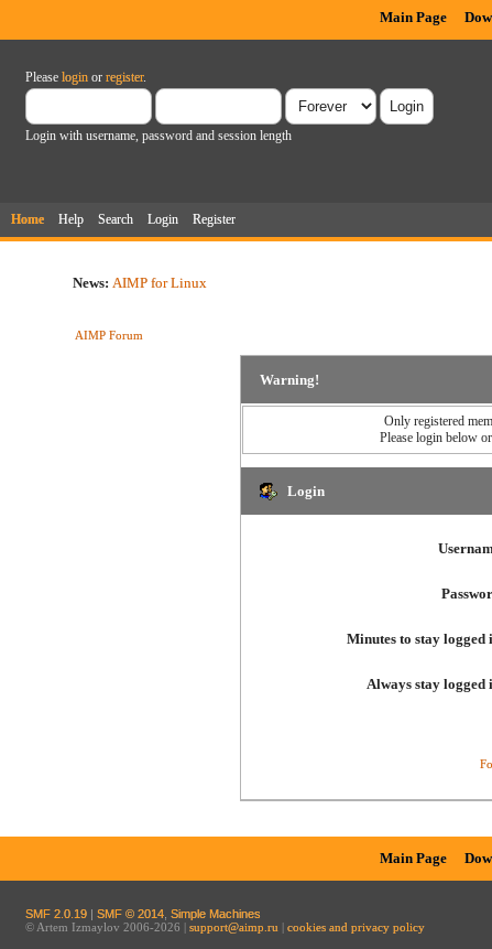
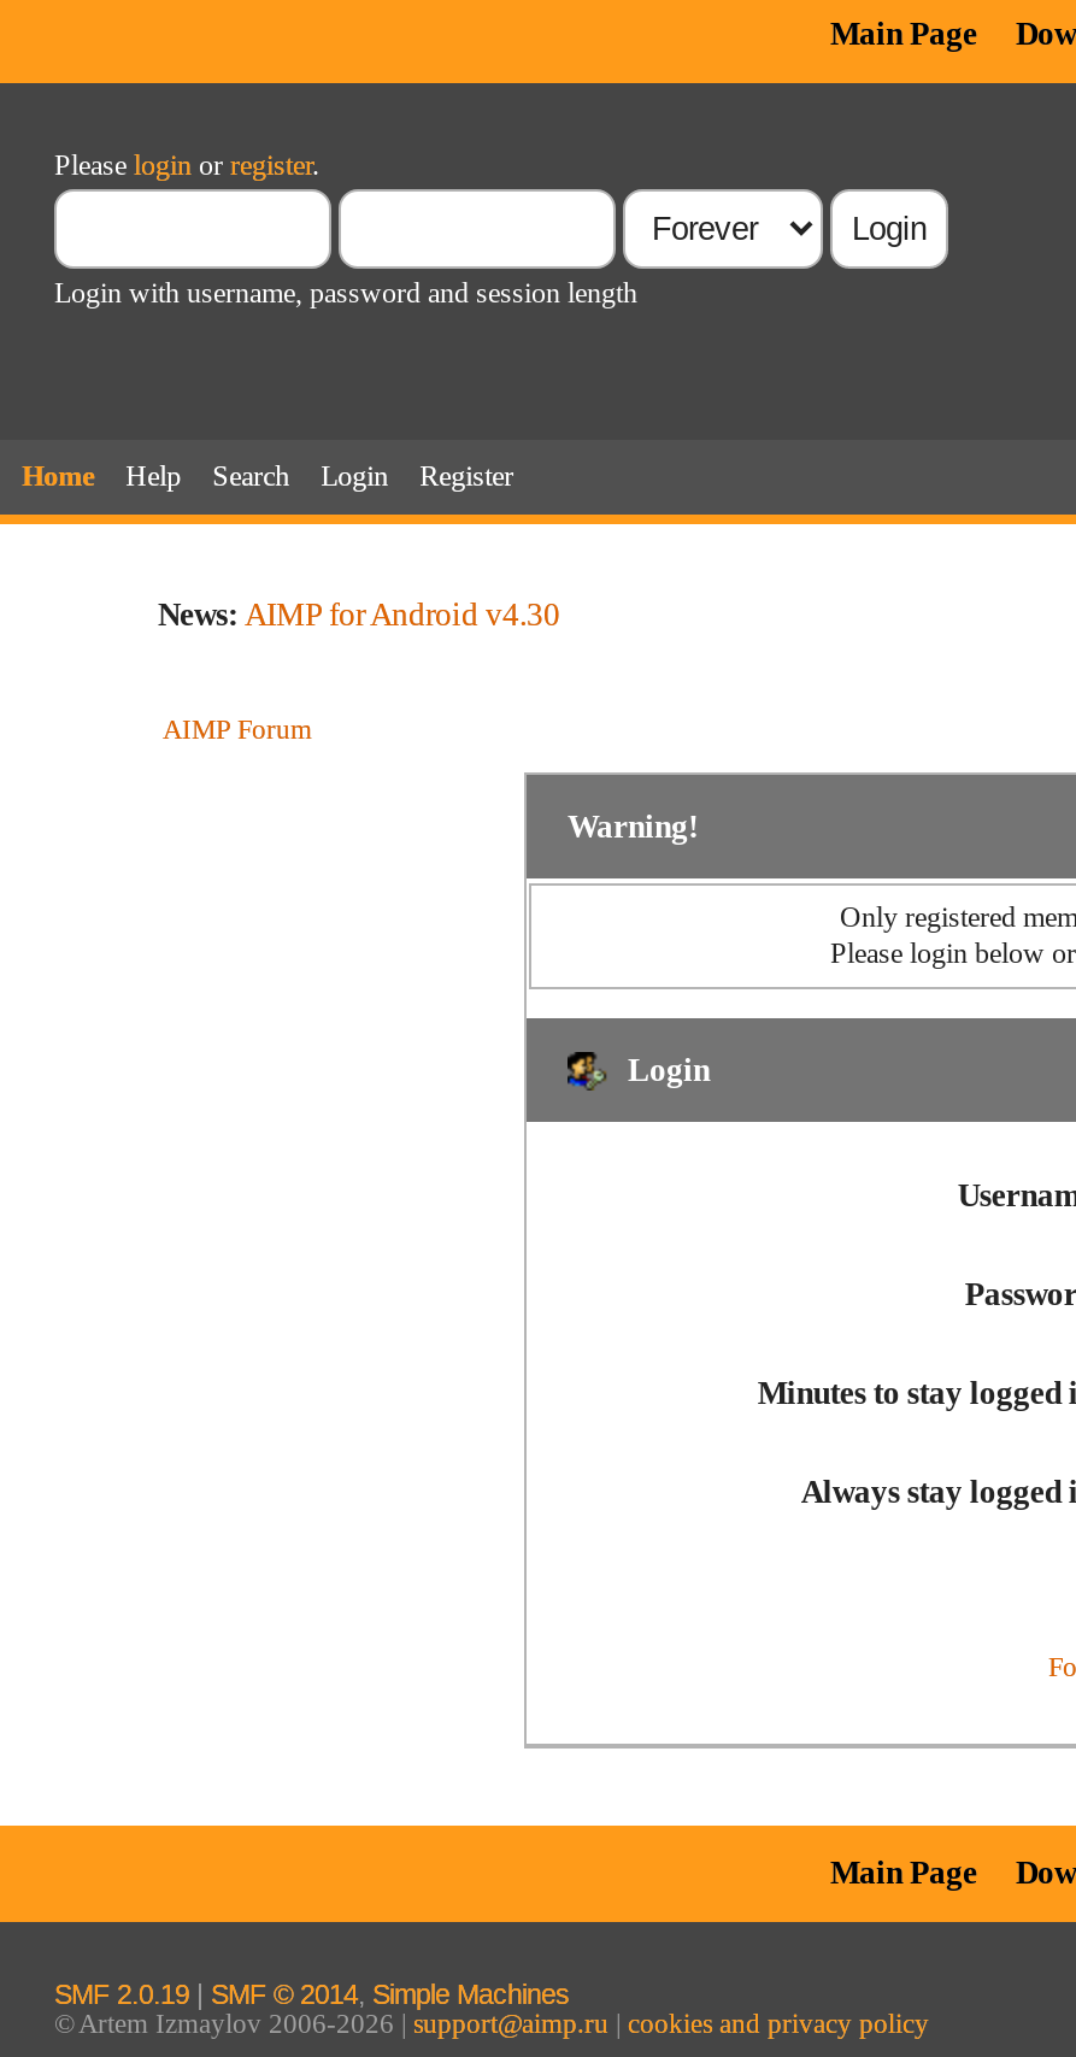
[73,274,207,291] News: AIMP for Linux -> [158,596,560,633] News: AIMP for Android v4.30

